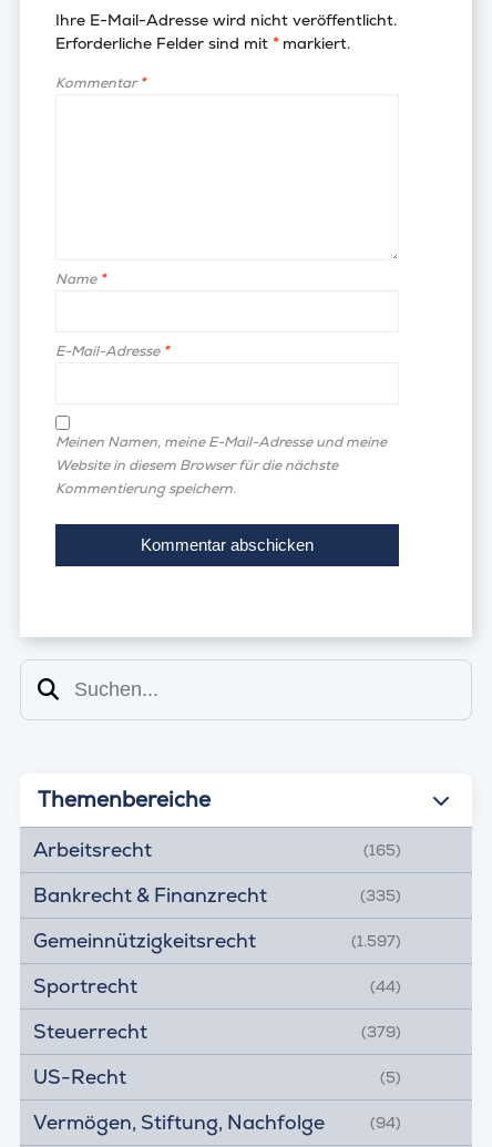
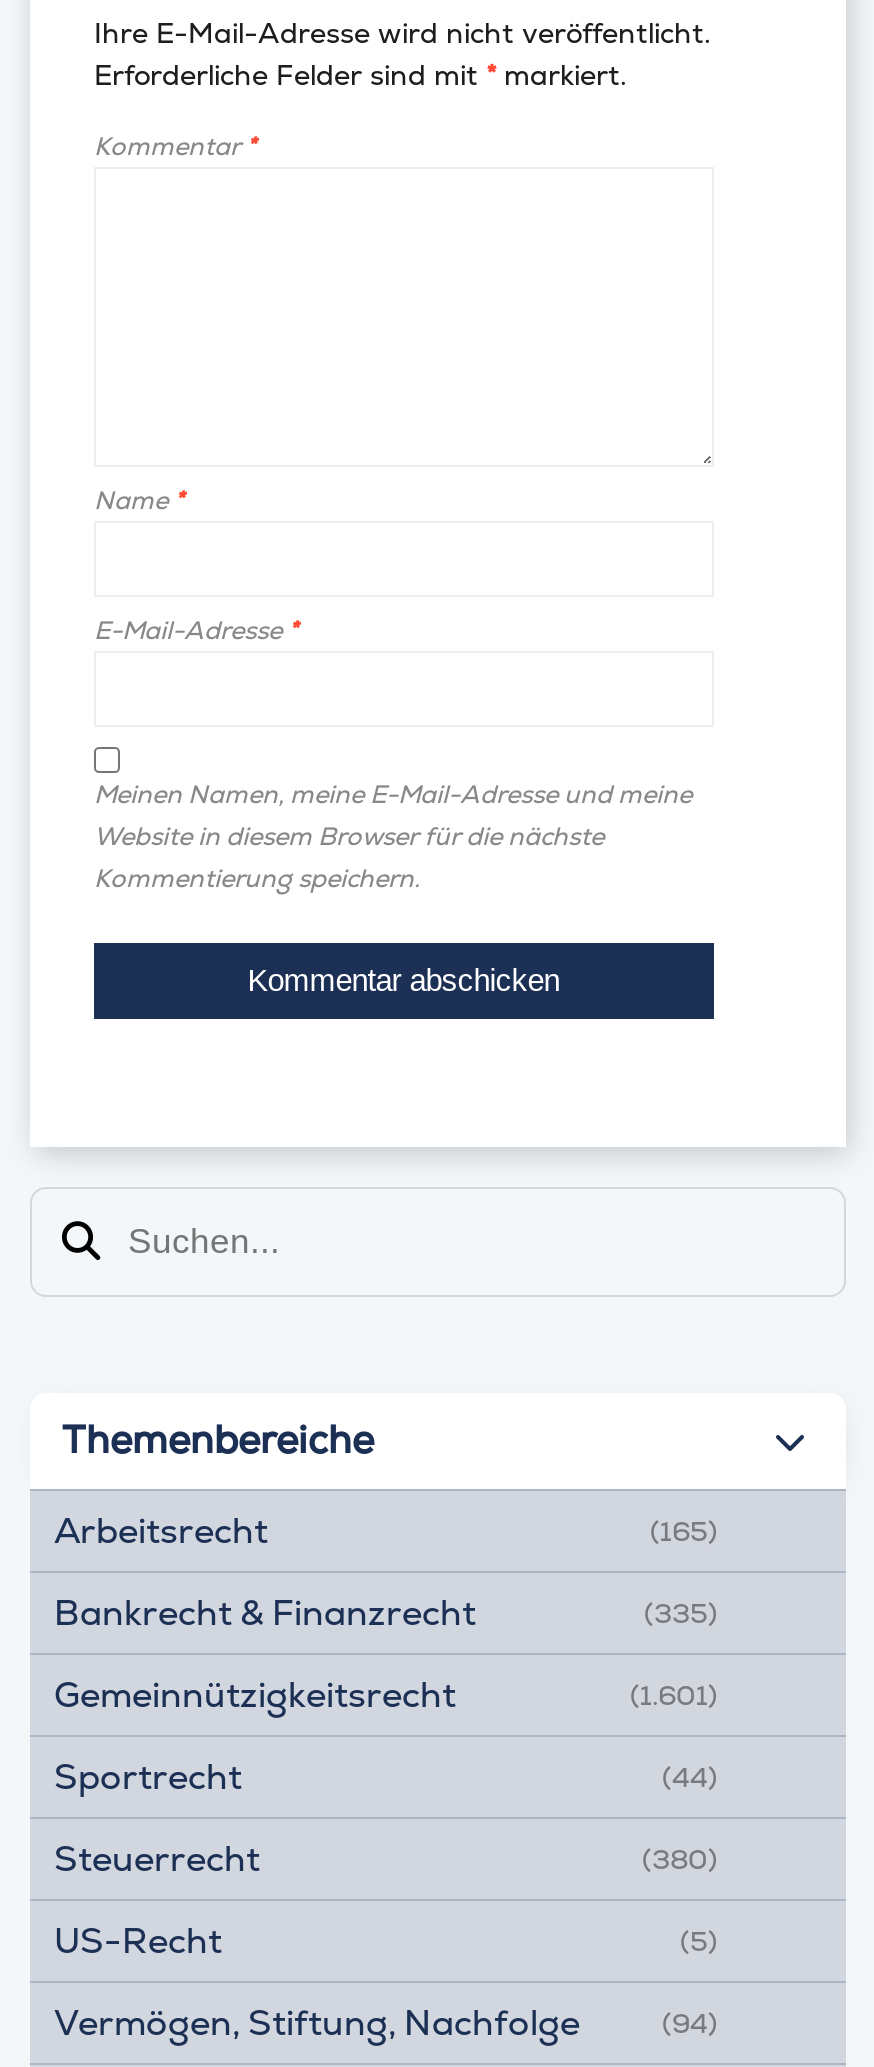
[351,931,401,951] (1.597) -> [630,1677,718,1713] (1.601)
[361,1022,401,1042] (379) -> [642,1841,718,1877] (380)

